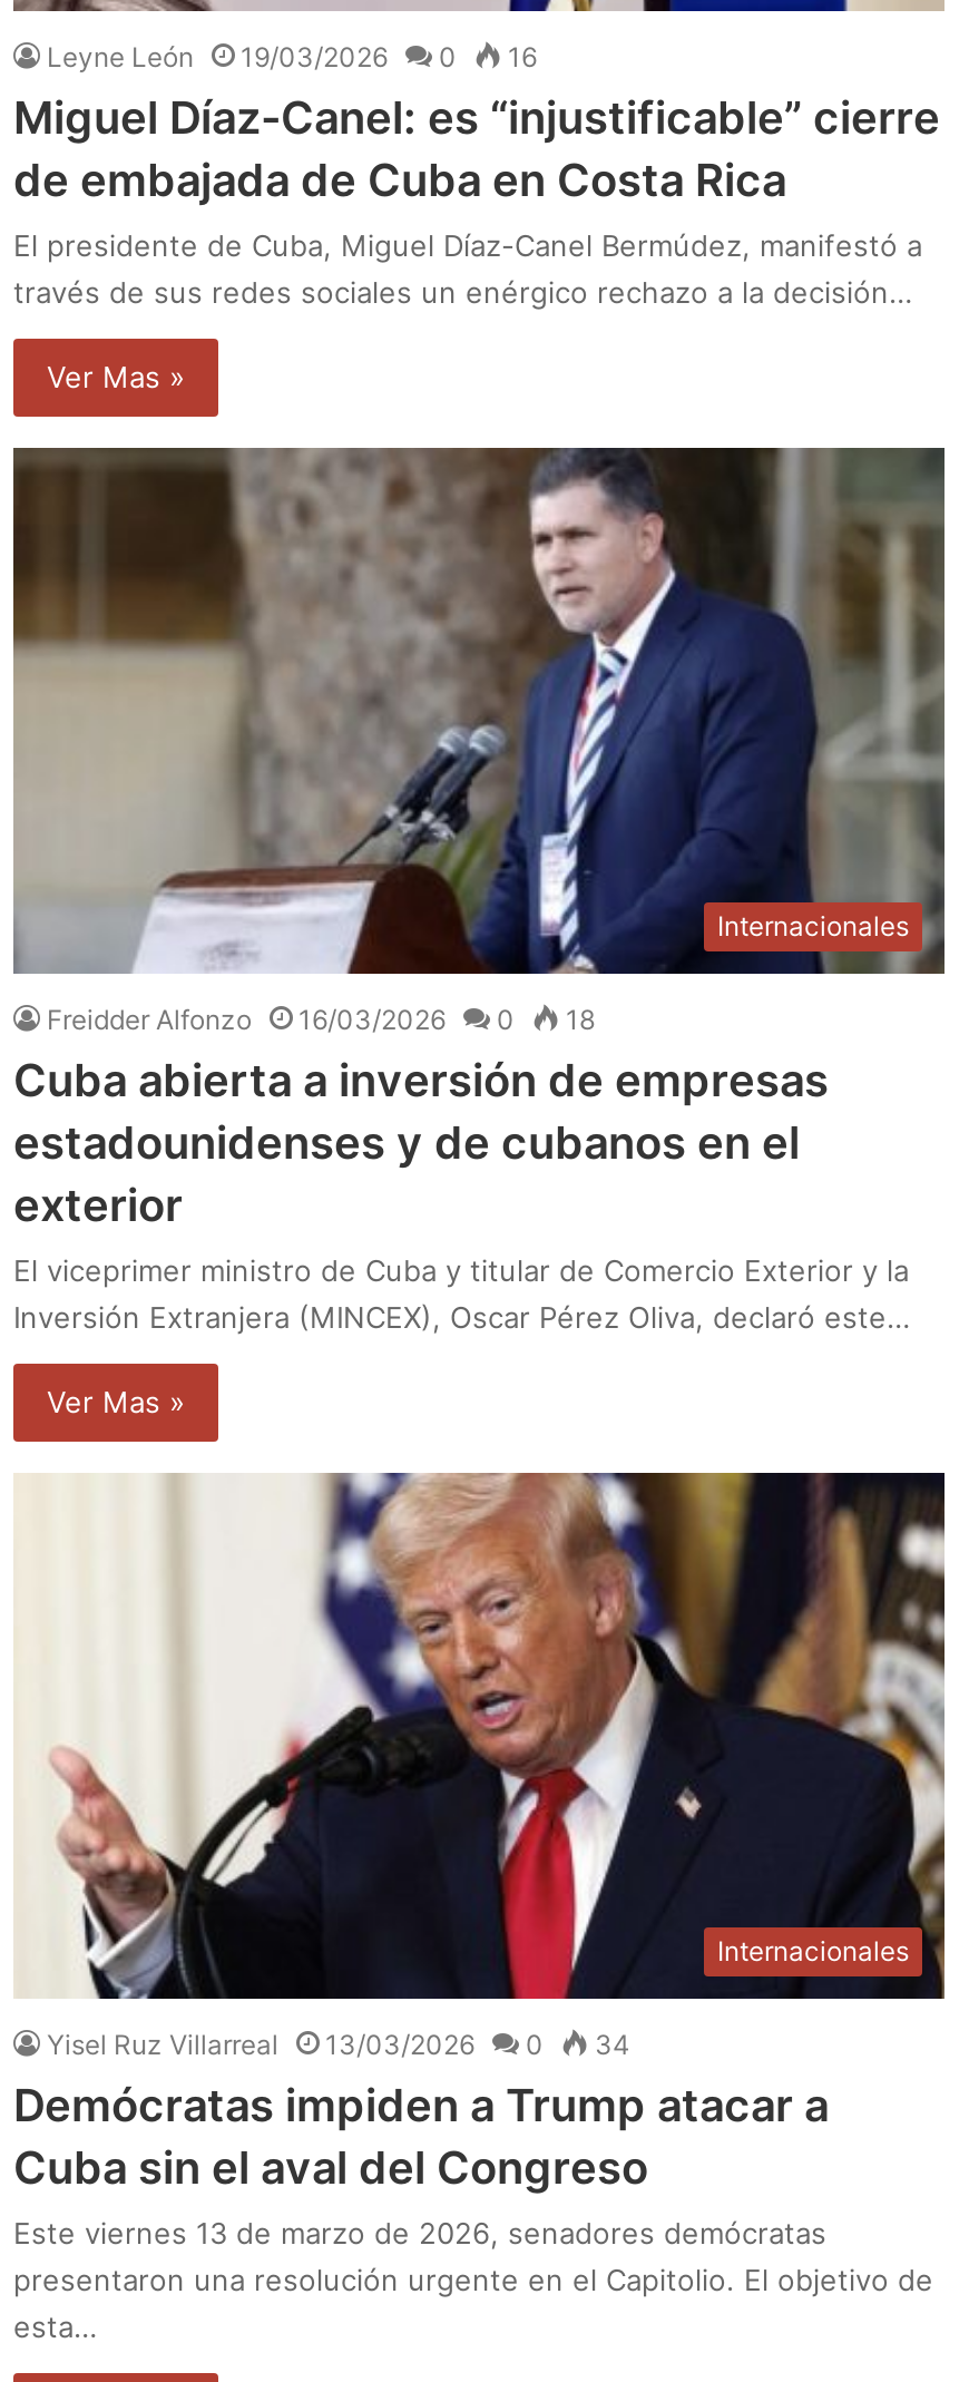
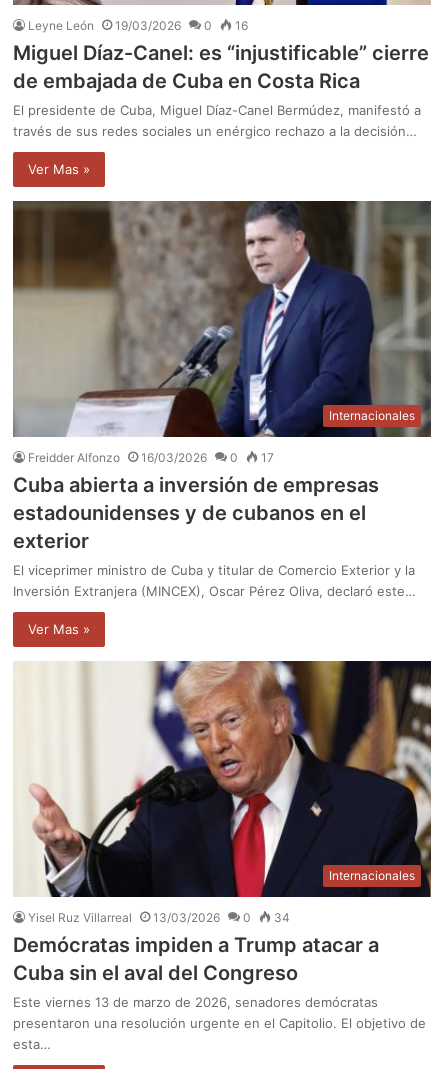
[47,1003,595,1036] Freidder Alfonzo 16/03/2026 0 18 -> [28,450,274,465] Freidder Alfonzo 16/03/2026 0 17

